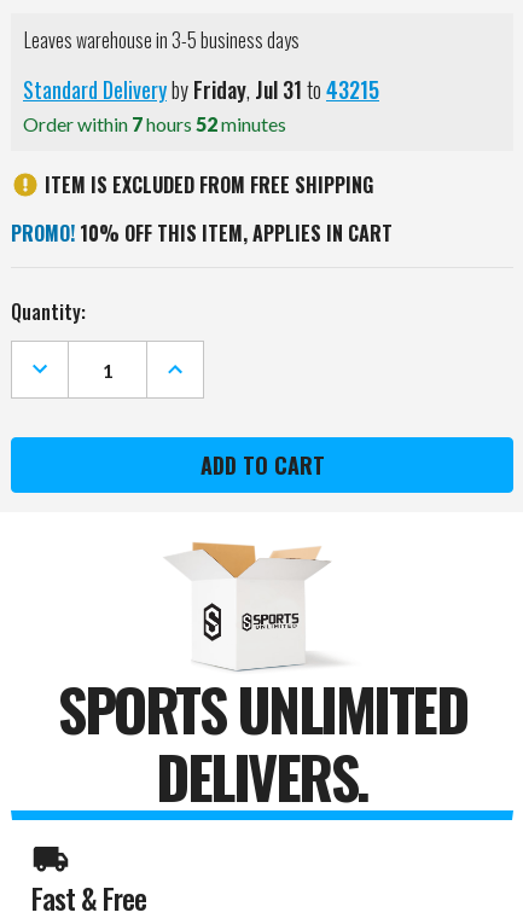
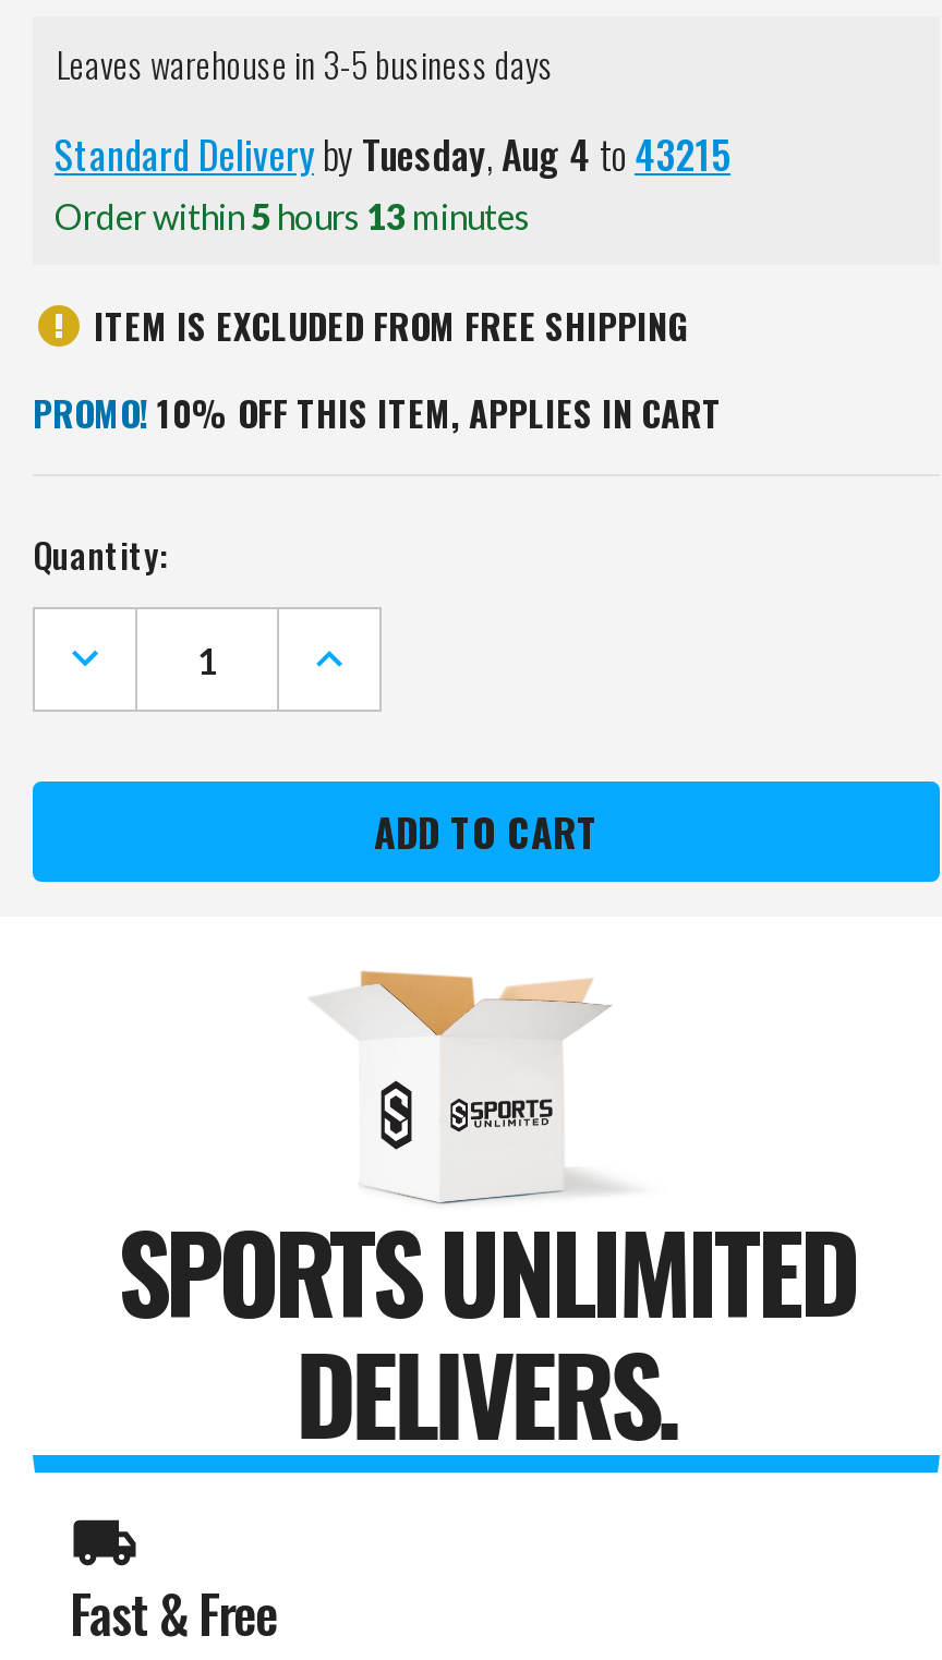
[23,74,379,105] Standard Delivery by Friday, Jul 31 to 43215 -> [55,126,730,182] Standard Delivery by Tuesday, Aug 4 to 43215
[23,112,286,135] Order within 7 hours 52 minutes -> [55,195,530,237] Order within 5 hours 13 minutes

